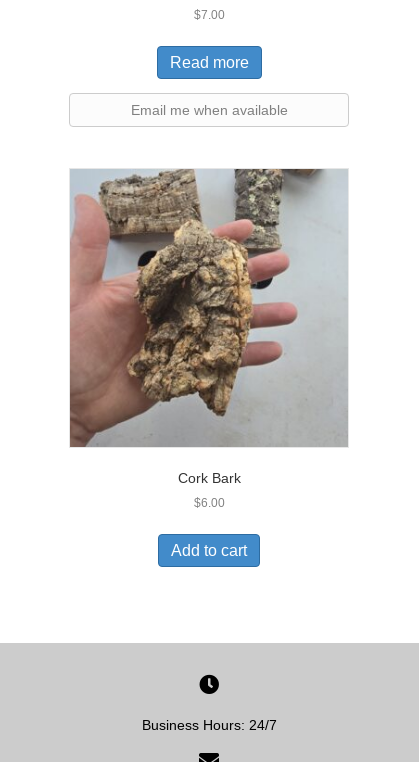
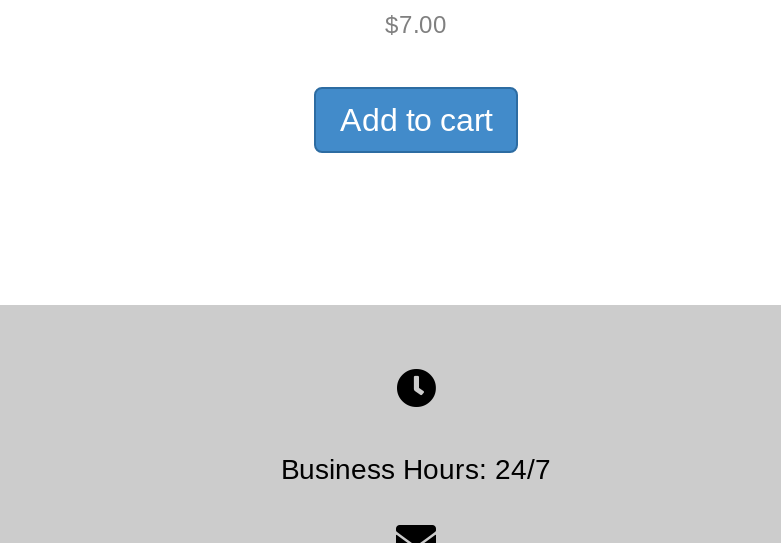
[130,54,287,118] Read more | Email me when available -> none
[69,168,349,510] [image] | Cork Bark | $6.00 -> none

